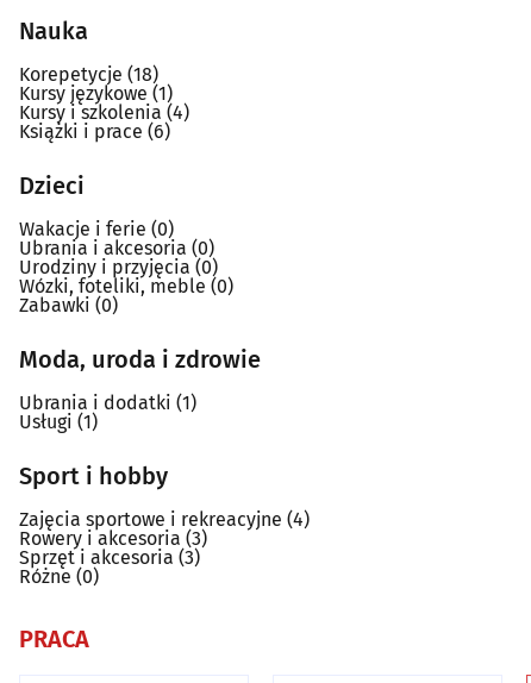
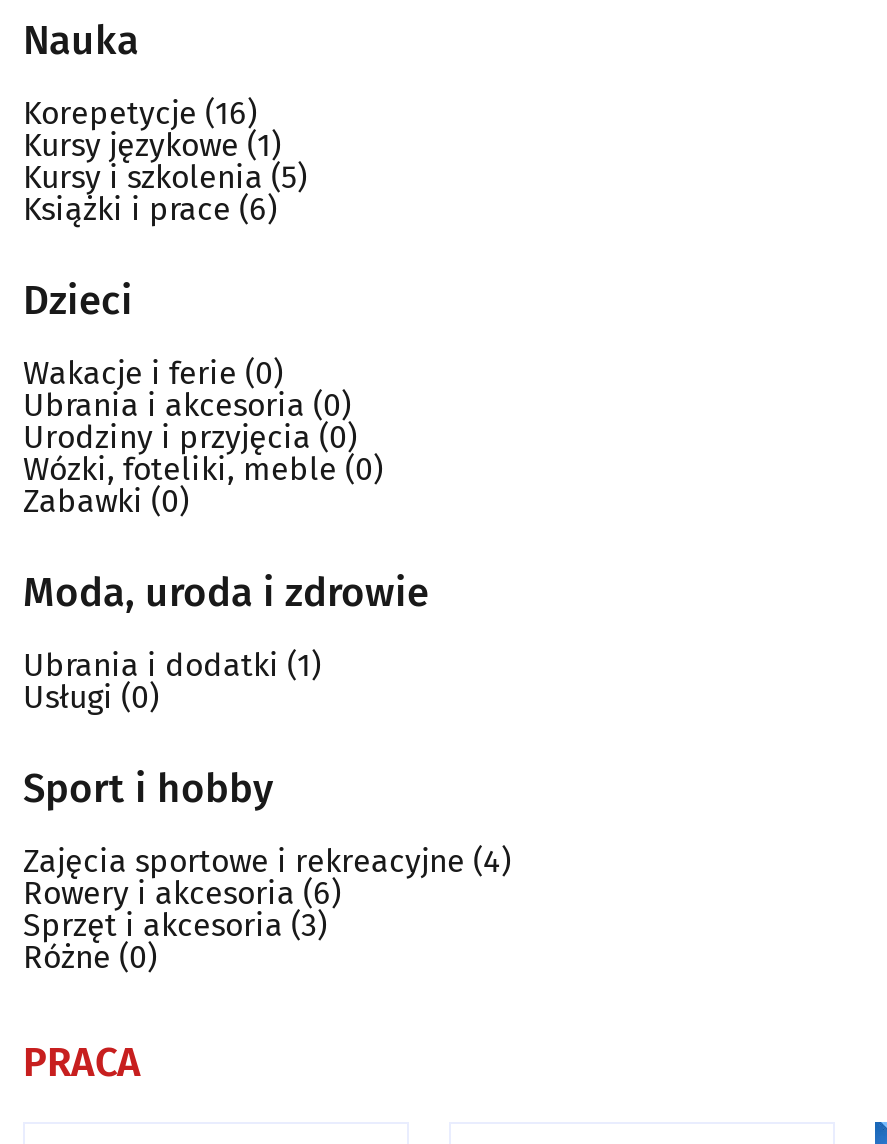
[19,64,158,86] Korepetycje (18) -> [23,93,257,131] Korepetycje (16)
[19,102,189,124] Kursy i szkolenia(4) -> [23,157,307,195] Kursy i szkolenia(5)
[19,411,98,434] Usługi(1) -> [23,677,159,715] Usługi(0)
[19,528,207,550] Rowery i akcesoria(3) -> [23,873,341,911] Rowery i akcesoria(6)

